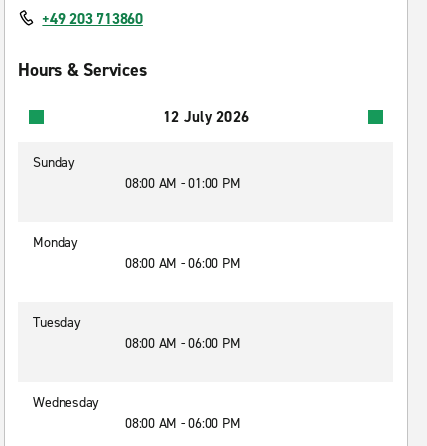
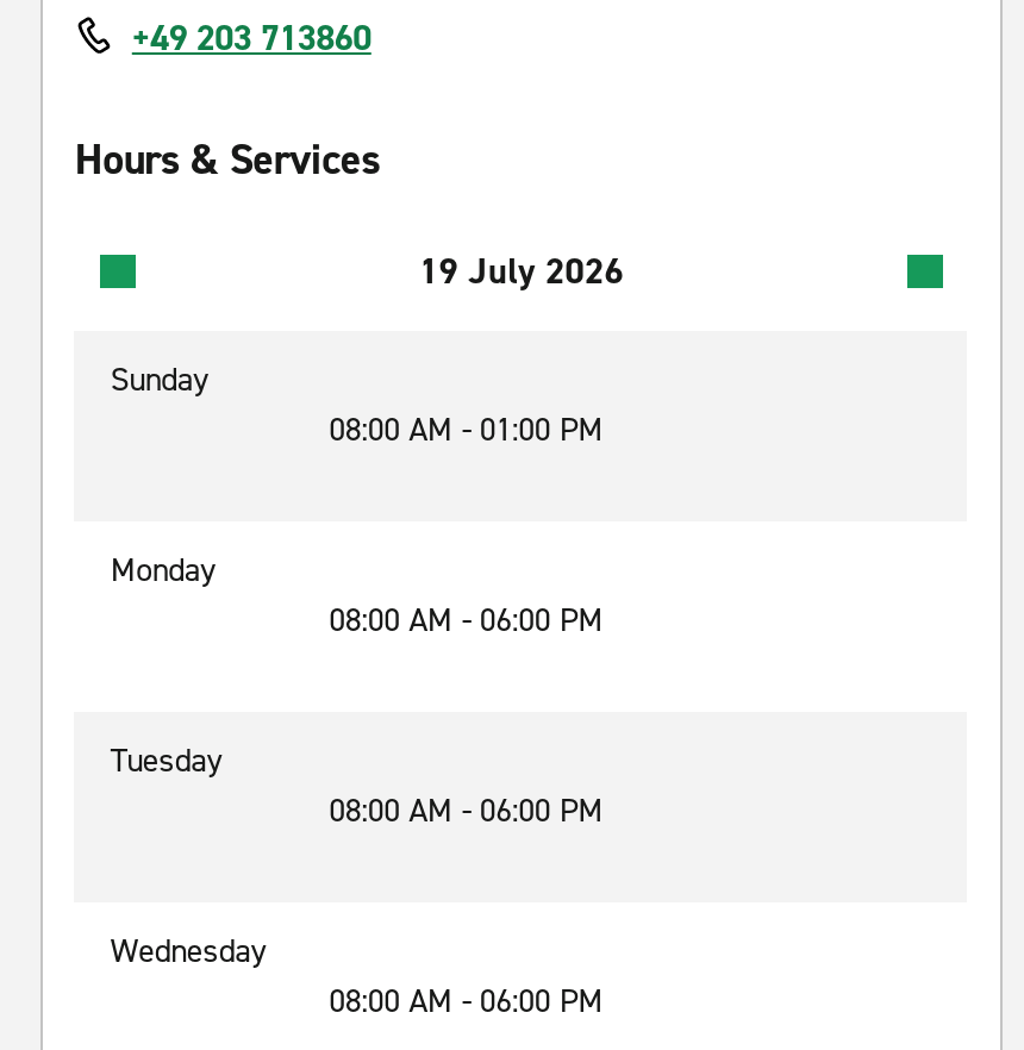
[163,106,249,126] 12 July 2026 -> [419,246,624,294] 19 July 2026

